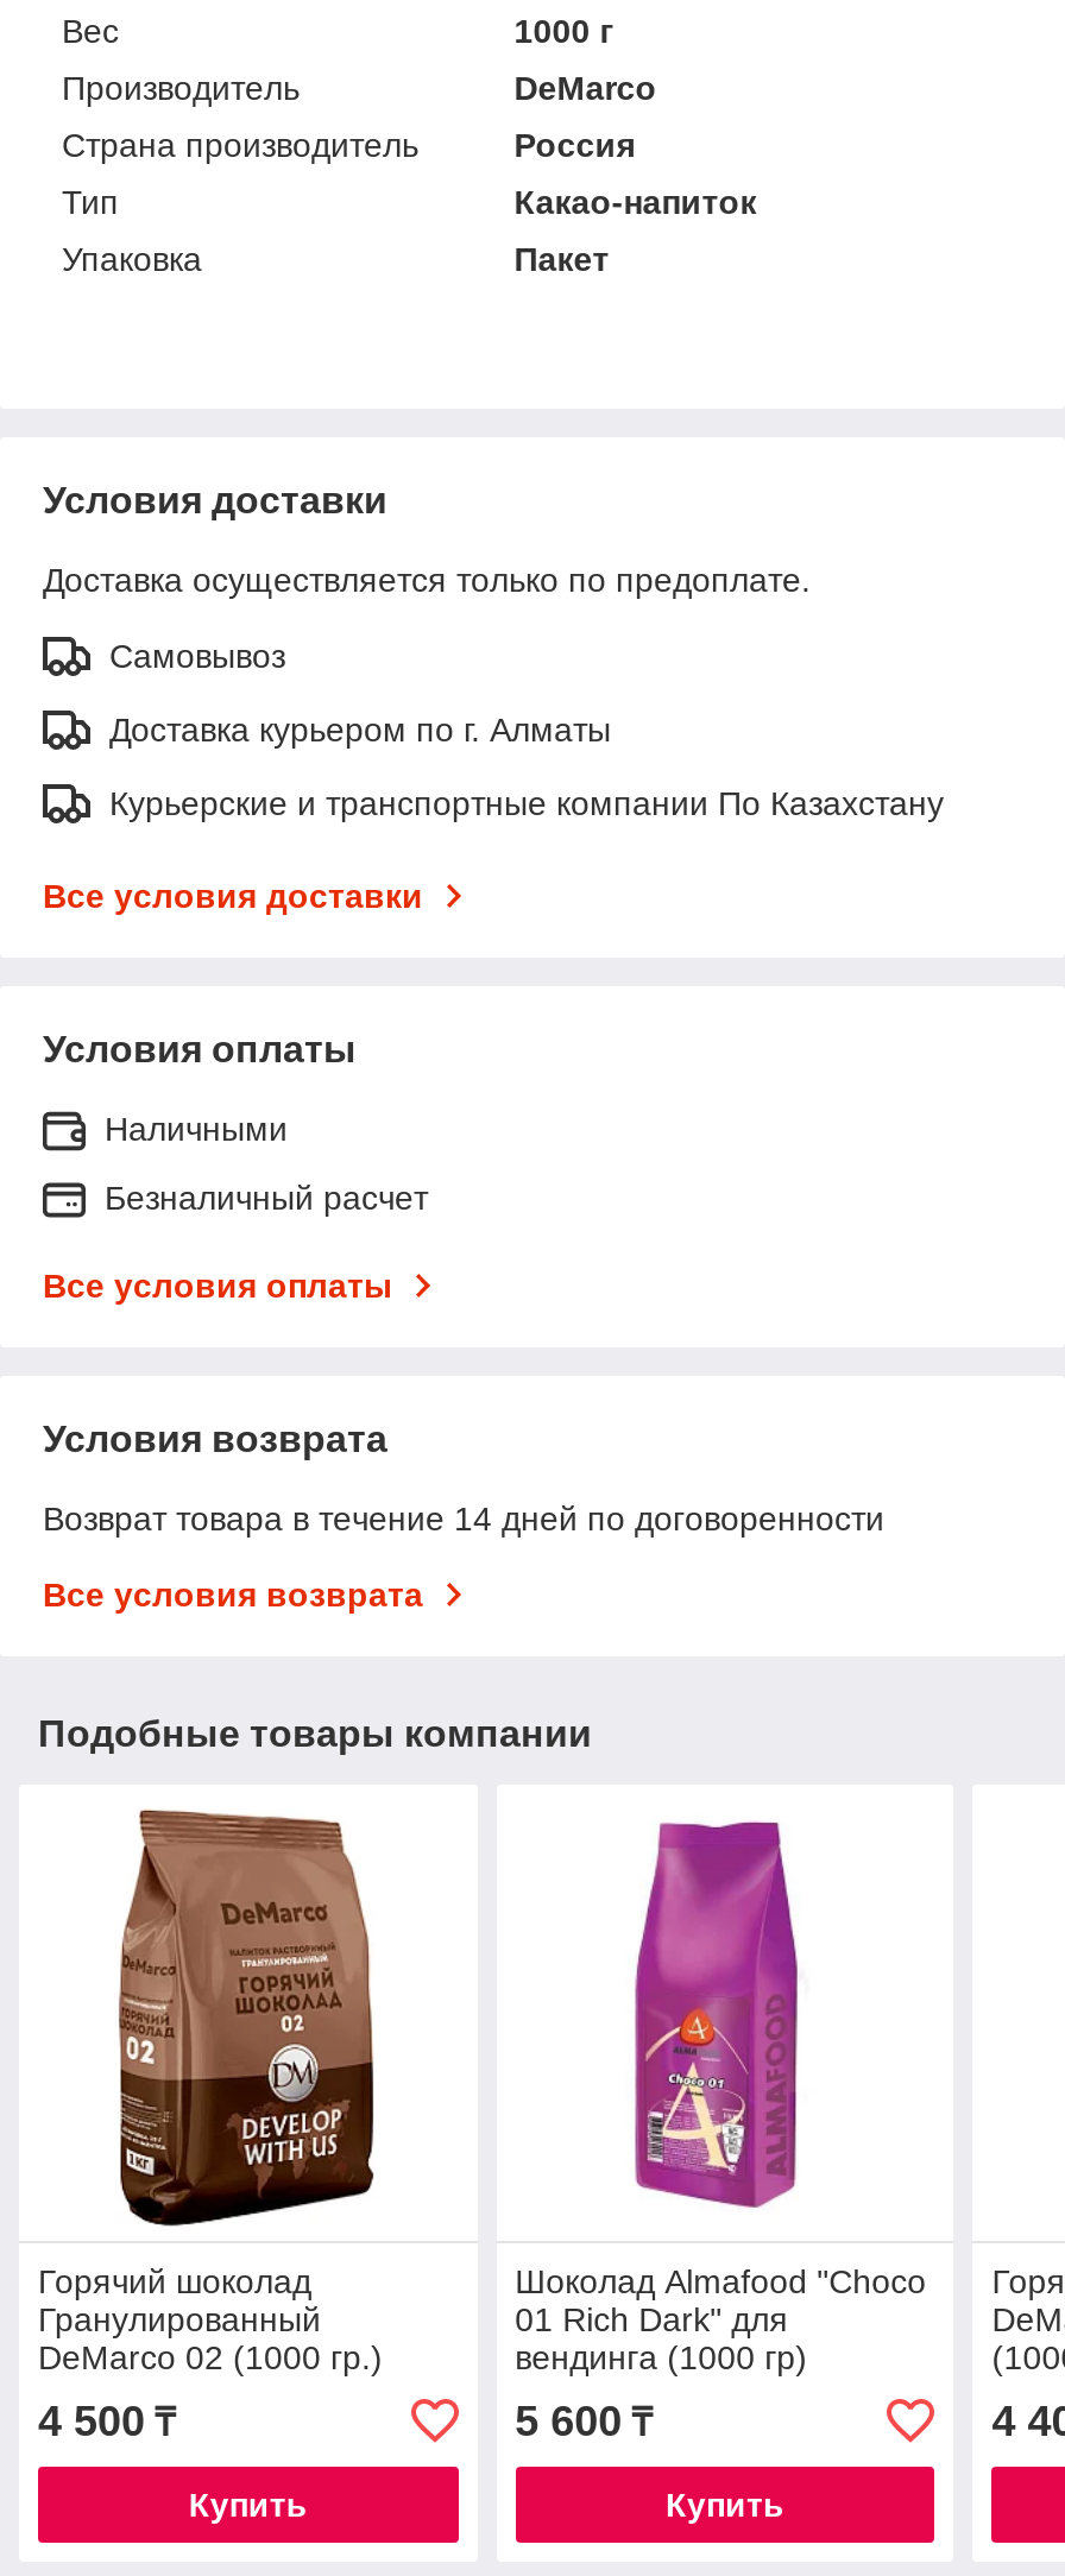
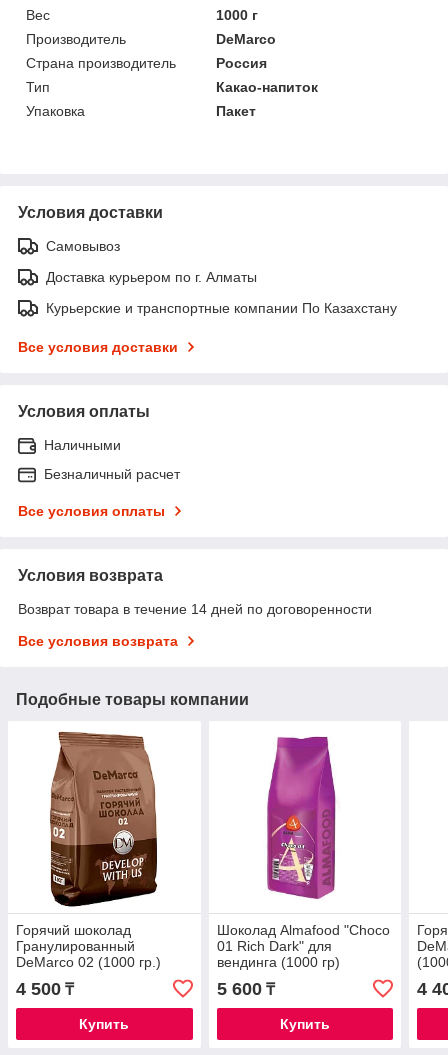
[43,560,811,598] Доставка осуществляется только по предоплате. -> none

